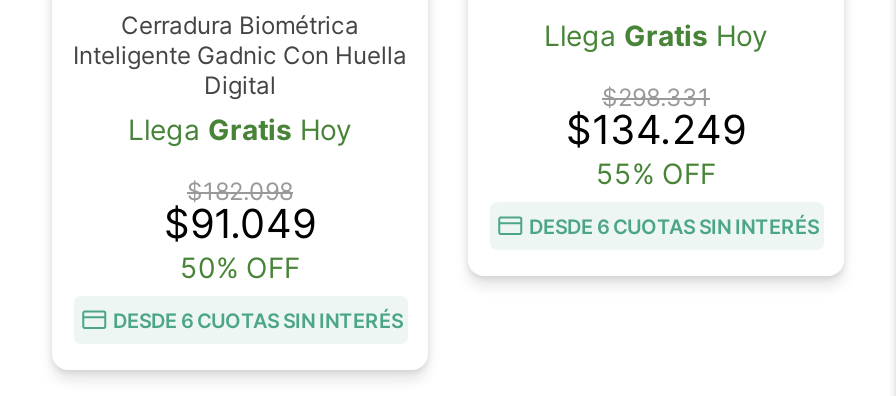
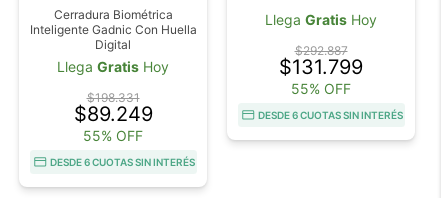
[602,82,710,112] $298.331 -> [294,43,347,58] $292.887
[566,106,746,154] $134.249 -> [279,55,363,79] $131.799
[187,176,293,206] $182.098 -> [86,90,139,105] $198.331
[164,200,316,248] $91.049 -> [73,102,152,126] $89.249
[180,250,300,284] 50% OFF -> [83,127,143,144] 55% OFF

